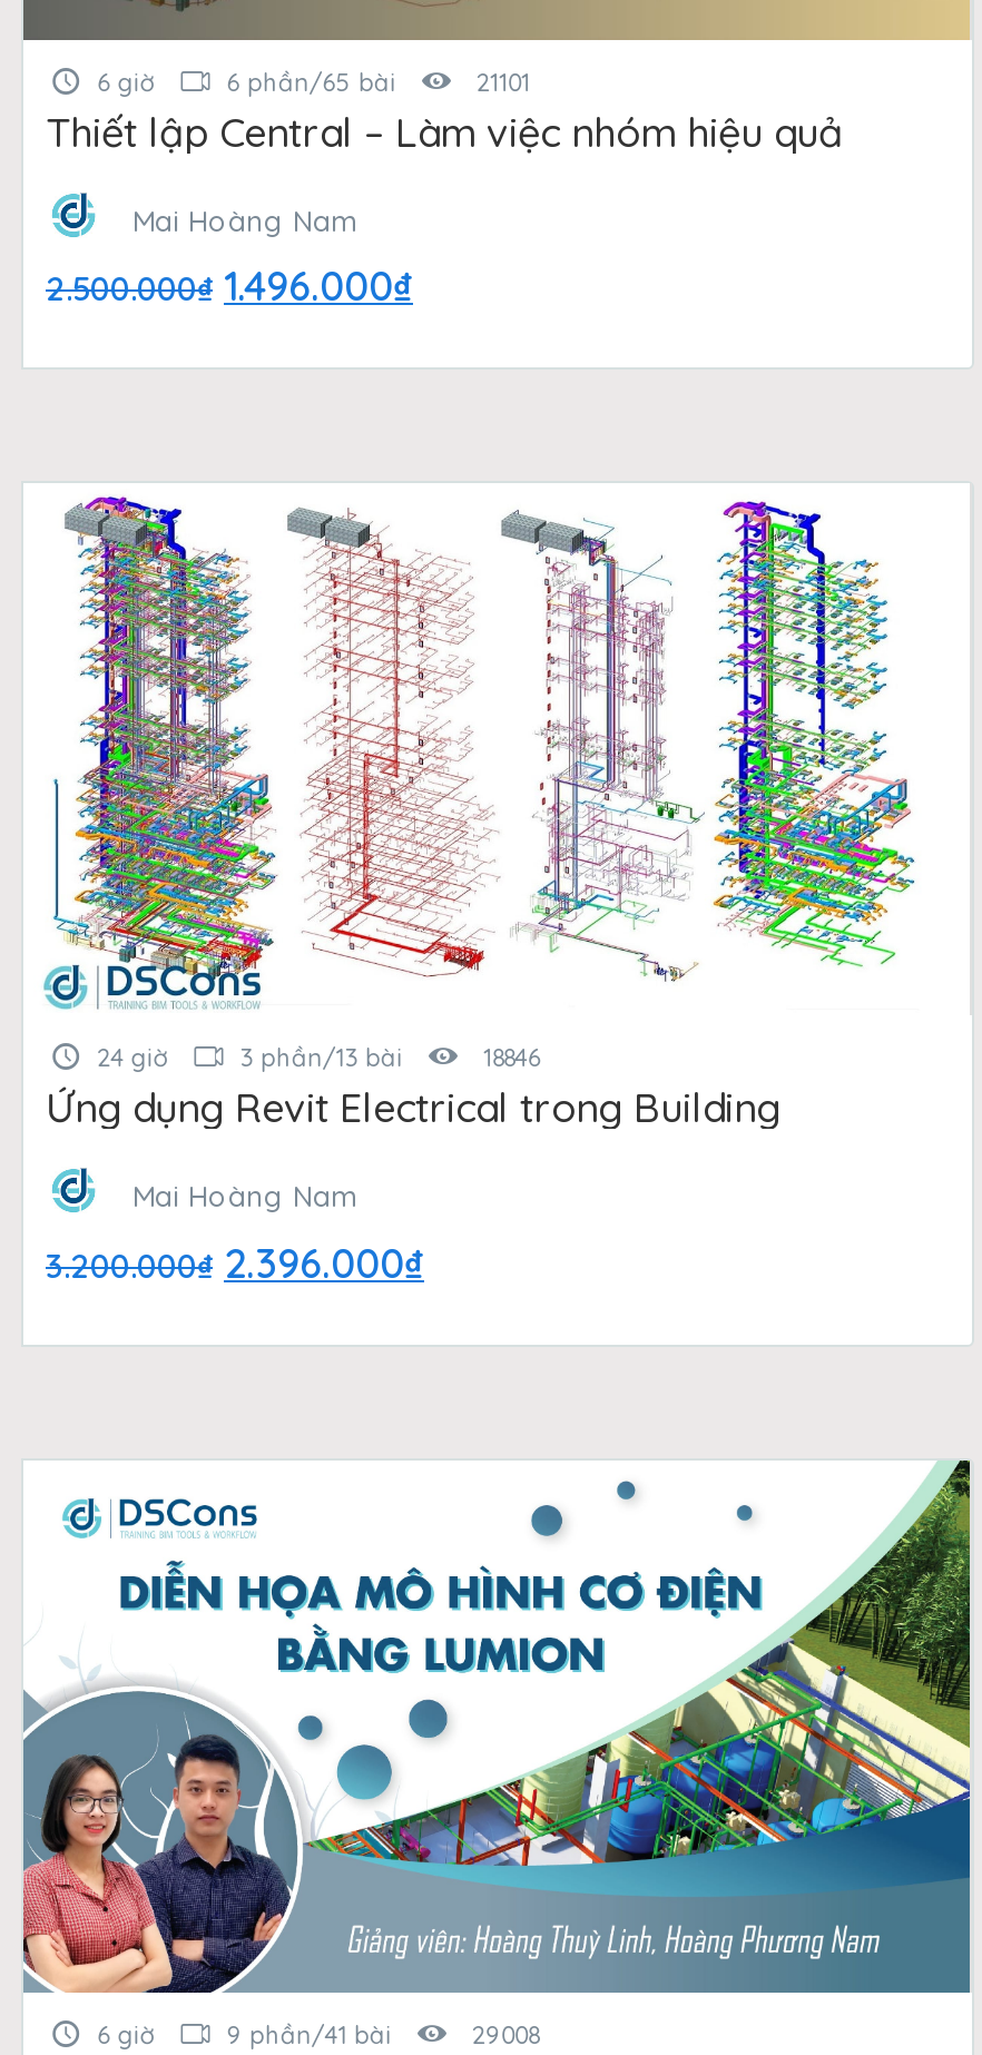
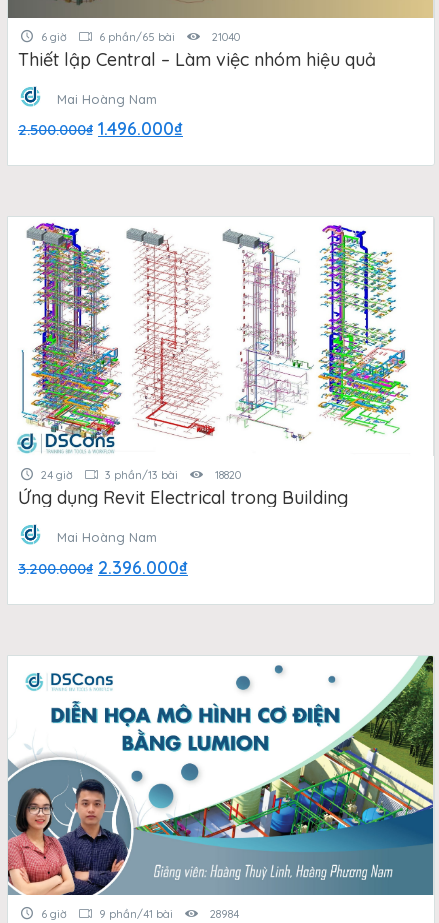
[477,66,530,97] 21101 -> [212,30,240,44] 21040
[483,1042,541,1074] 18846 -> [215,468,241,482] 18820
[472,2020,539,2051] 29008 -> [210,907,239,921] 28984

